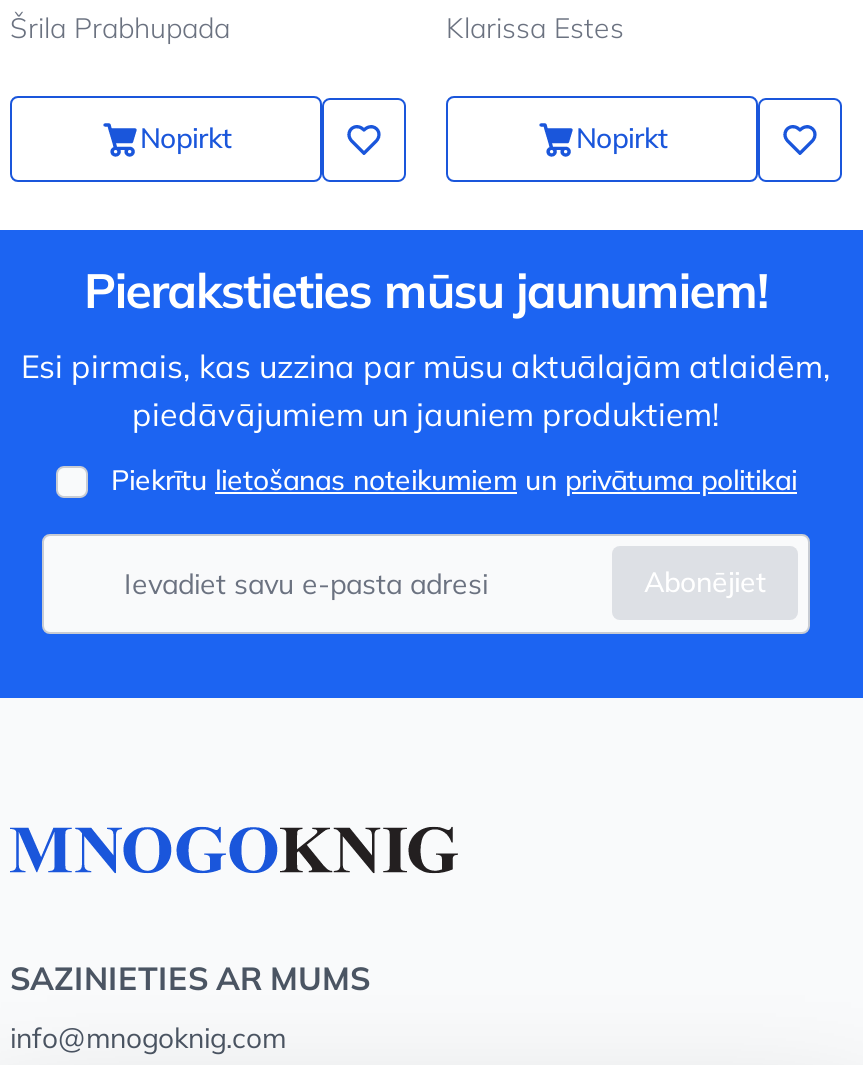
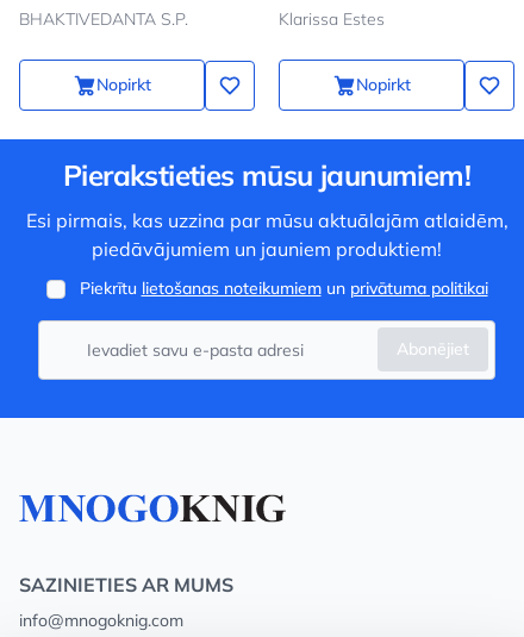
[10,10,230,46] Šrila Prabhupada -> [19,8,188,30] BHAKTIVEDANTA S.P.

